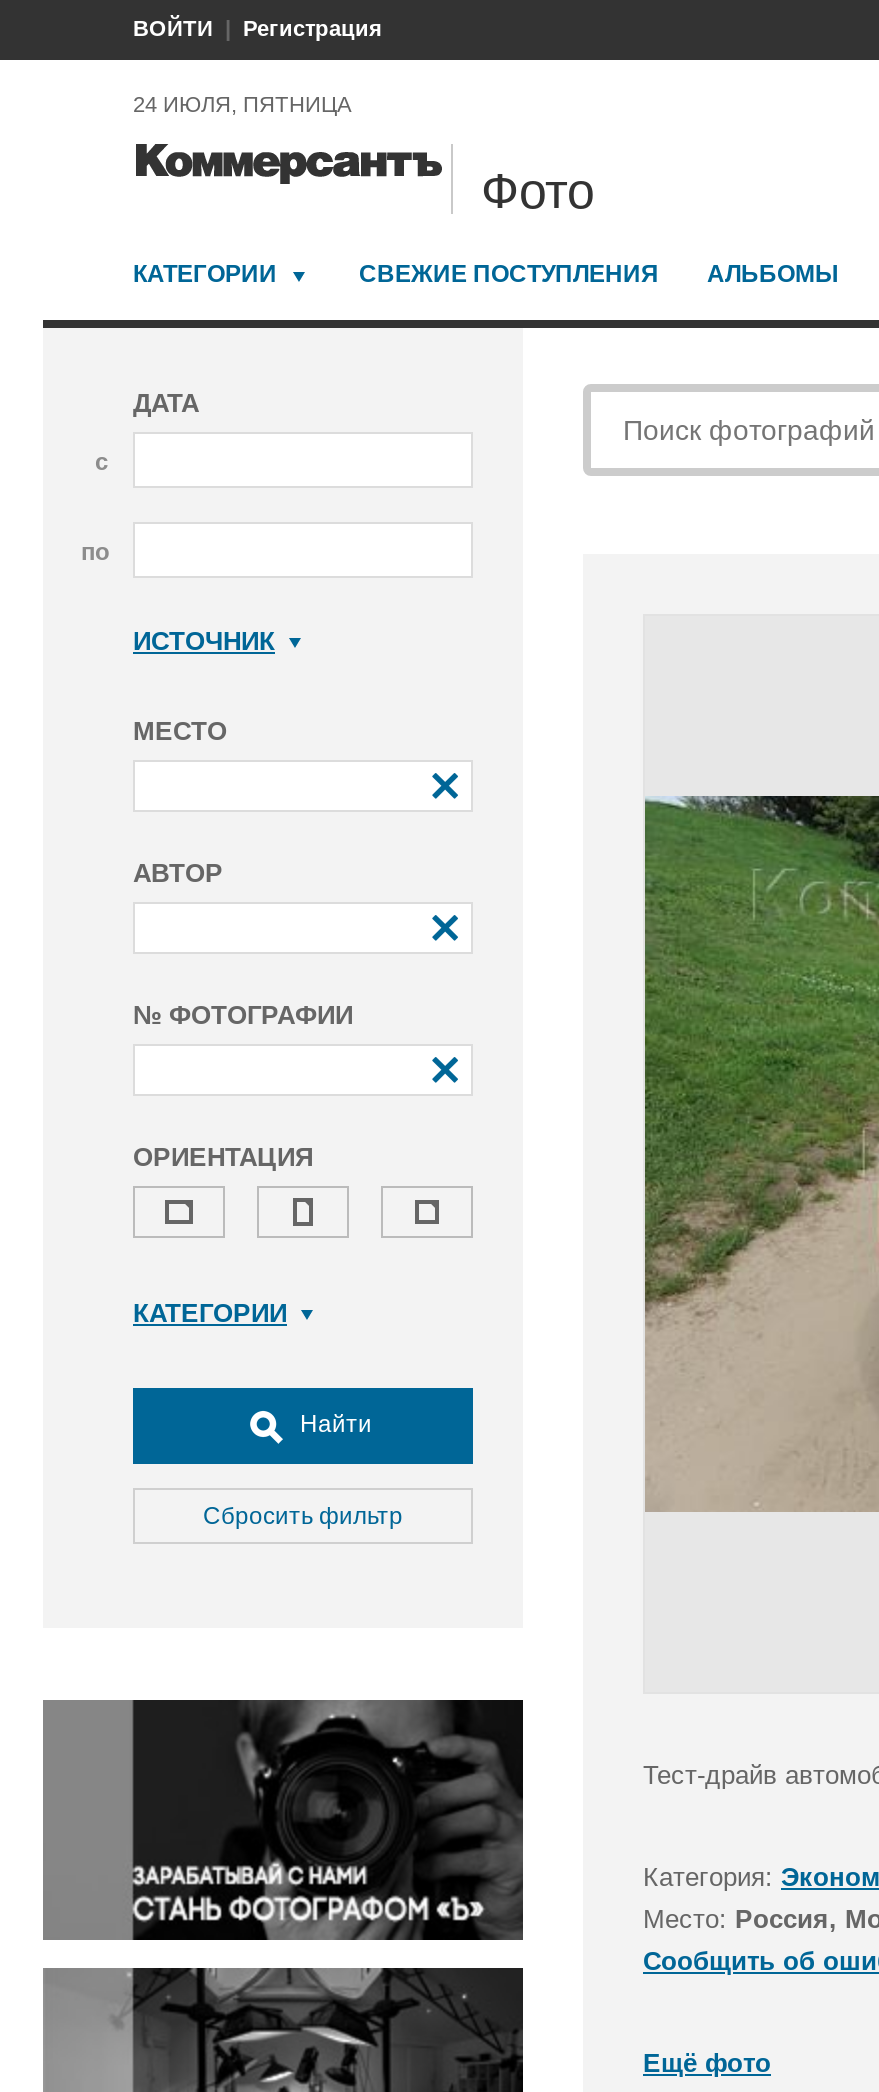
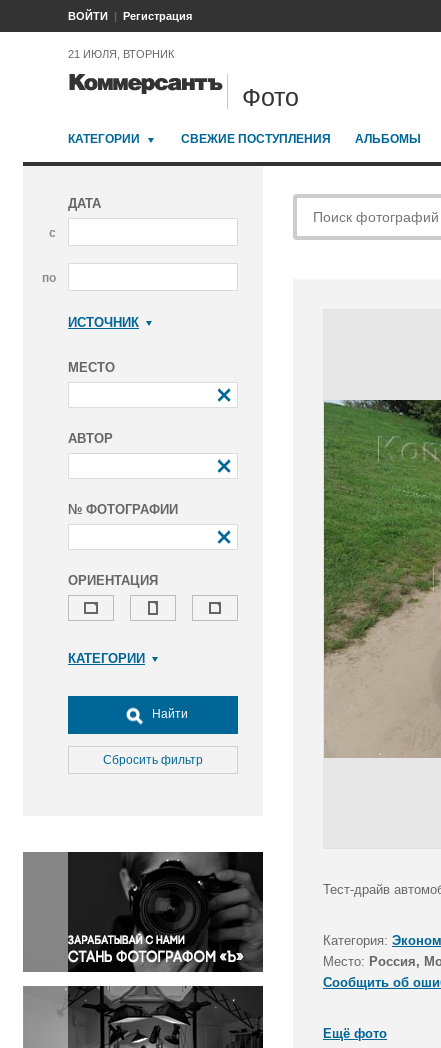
[133,92,351,116] 24 ИЮЛЯ, ПЯТНИЦА -> [68,48,174,60] 21 ИЮЛЯ, ВТОРНИК

